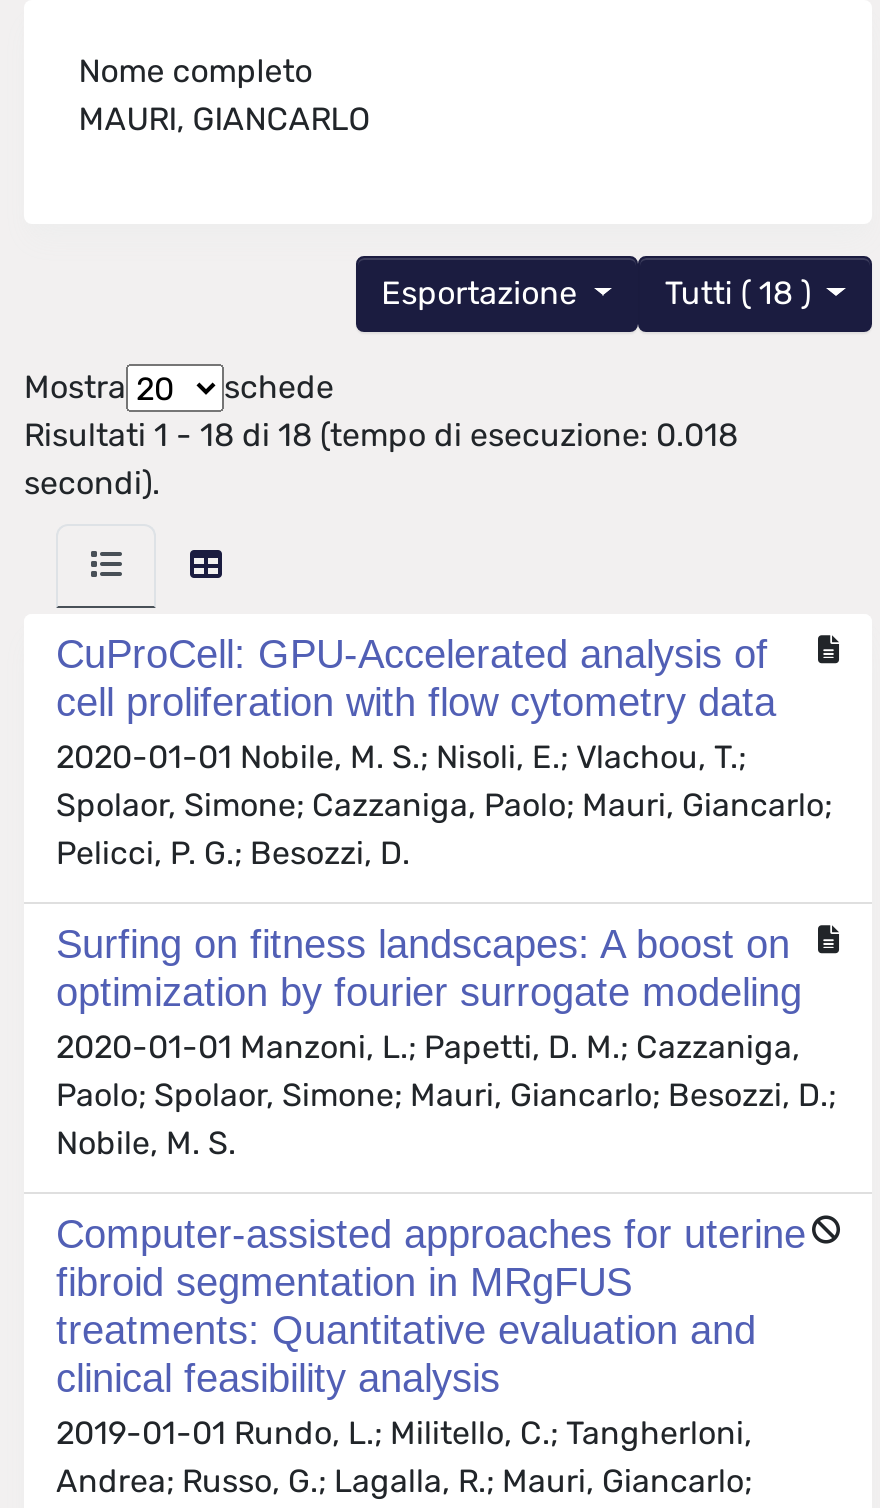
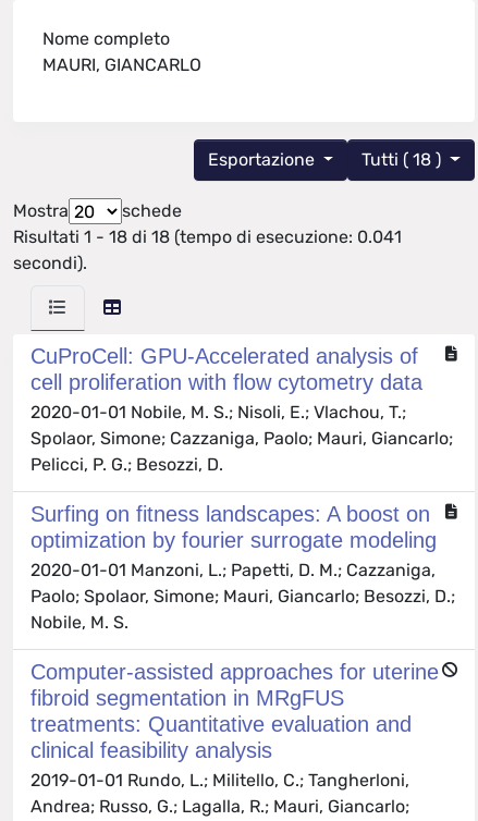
[24,417,738,455] Risultati 1 - 18 di 18 (tempo di esecuzione: 0.018 -> [13,227,402,248] Risultati 1 - 18 di 18 (tempo di esecuzione: 0.041

